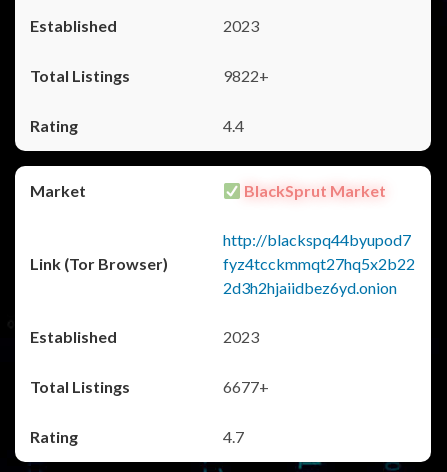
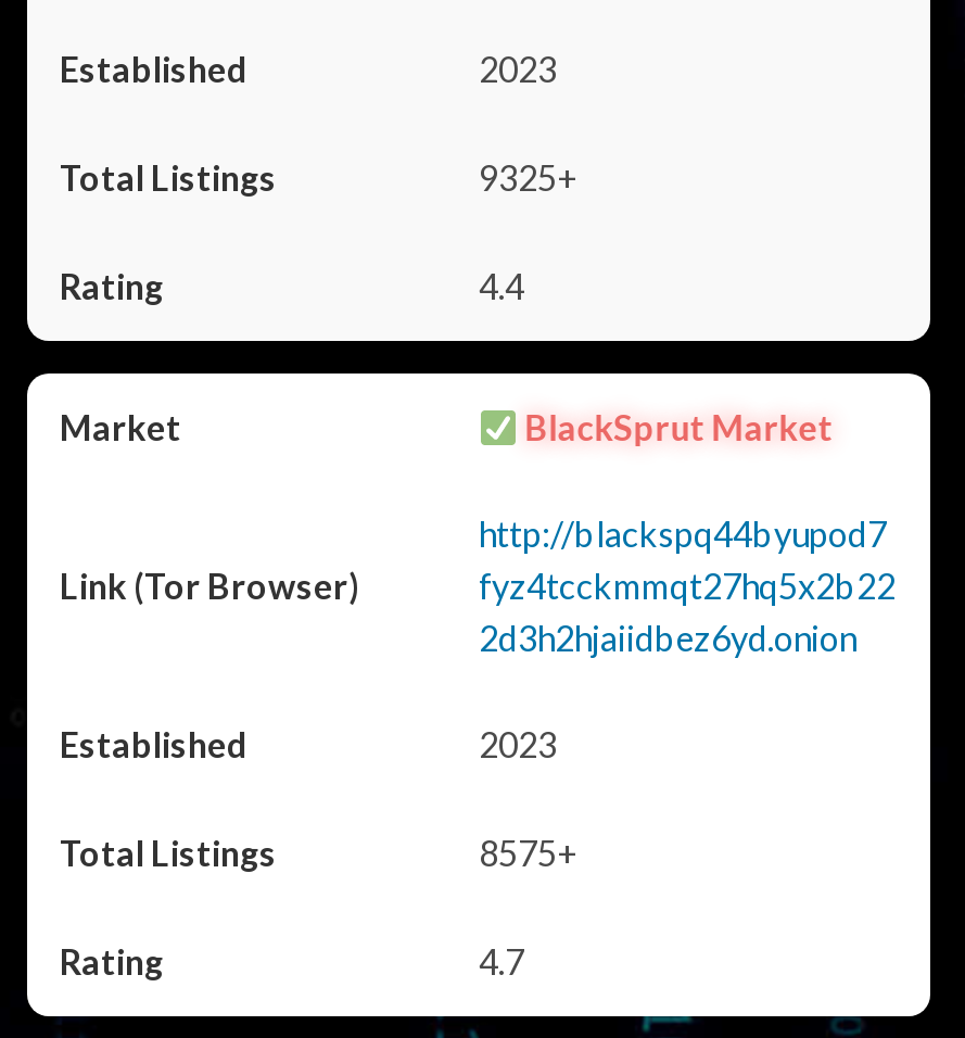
[223,66,269,85] 9822+ -> [479,156,579,198] 9325+
[223,377,269,396] 6677+ -> [479,832,579,873] 8575+

